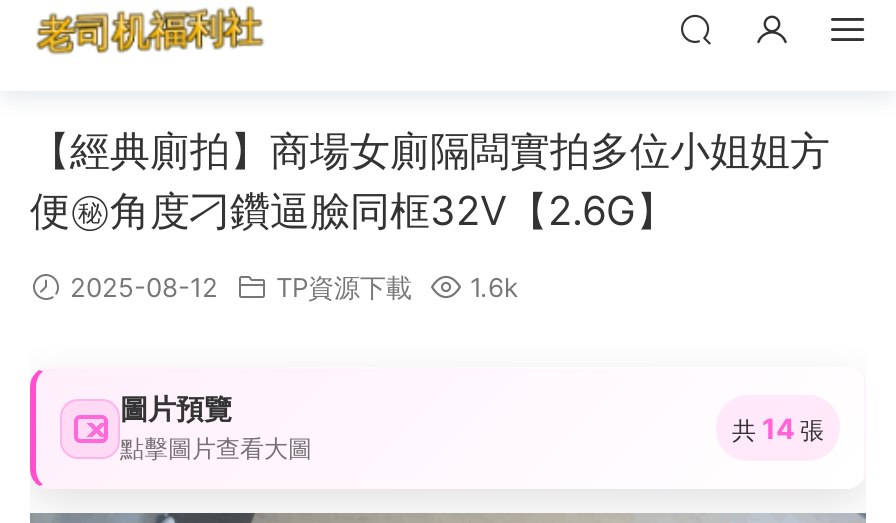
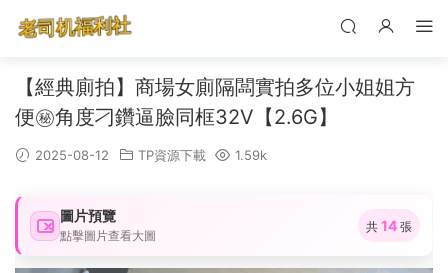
[62,271,518,303] 2025-08-12 TP資源下載 1.6k -> [31,147,267,163] 2025-08-12 TP資源下載 1.59k

